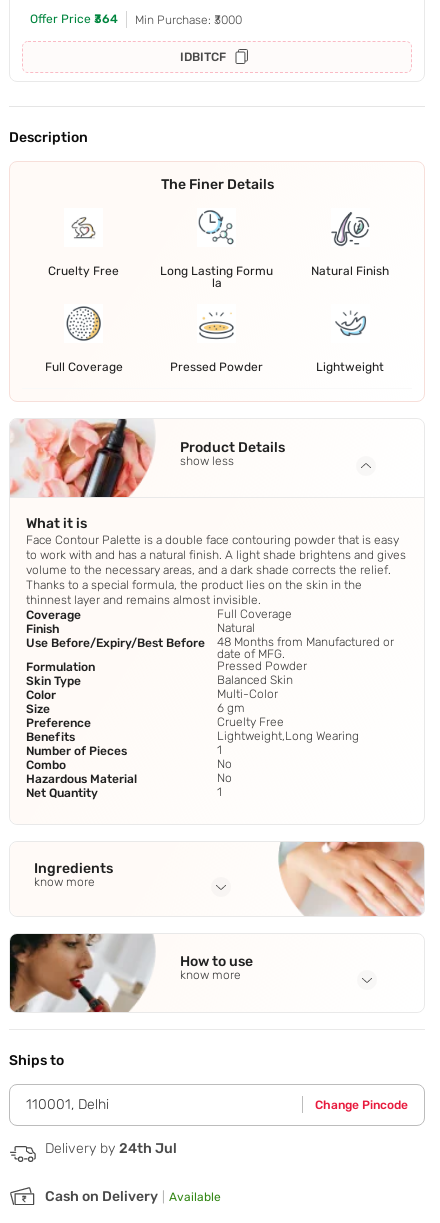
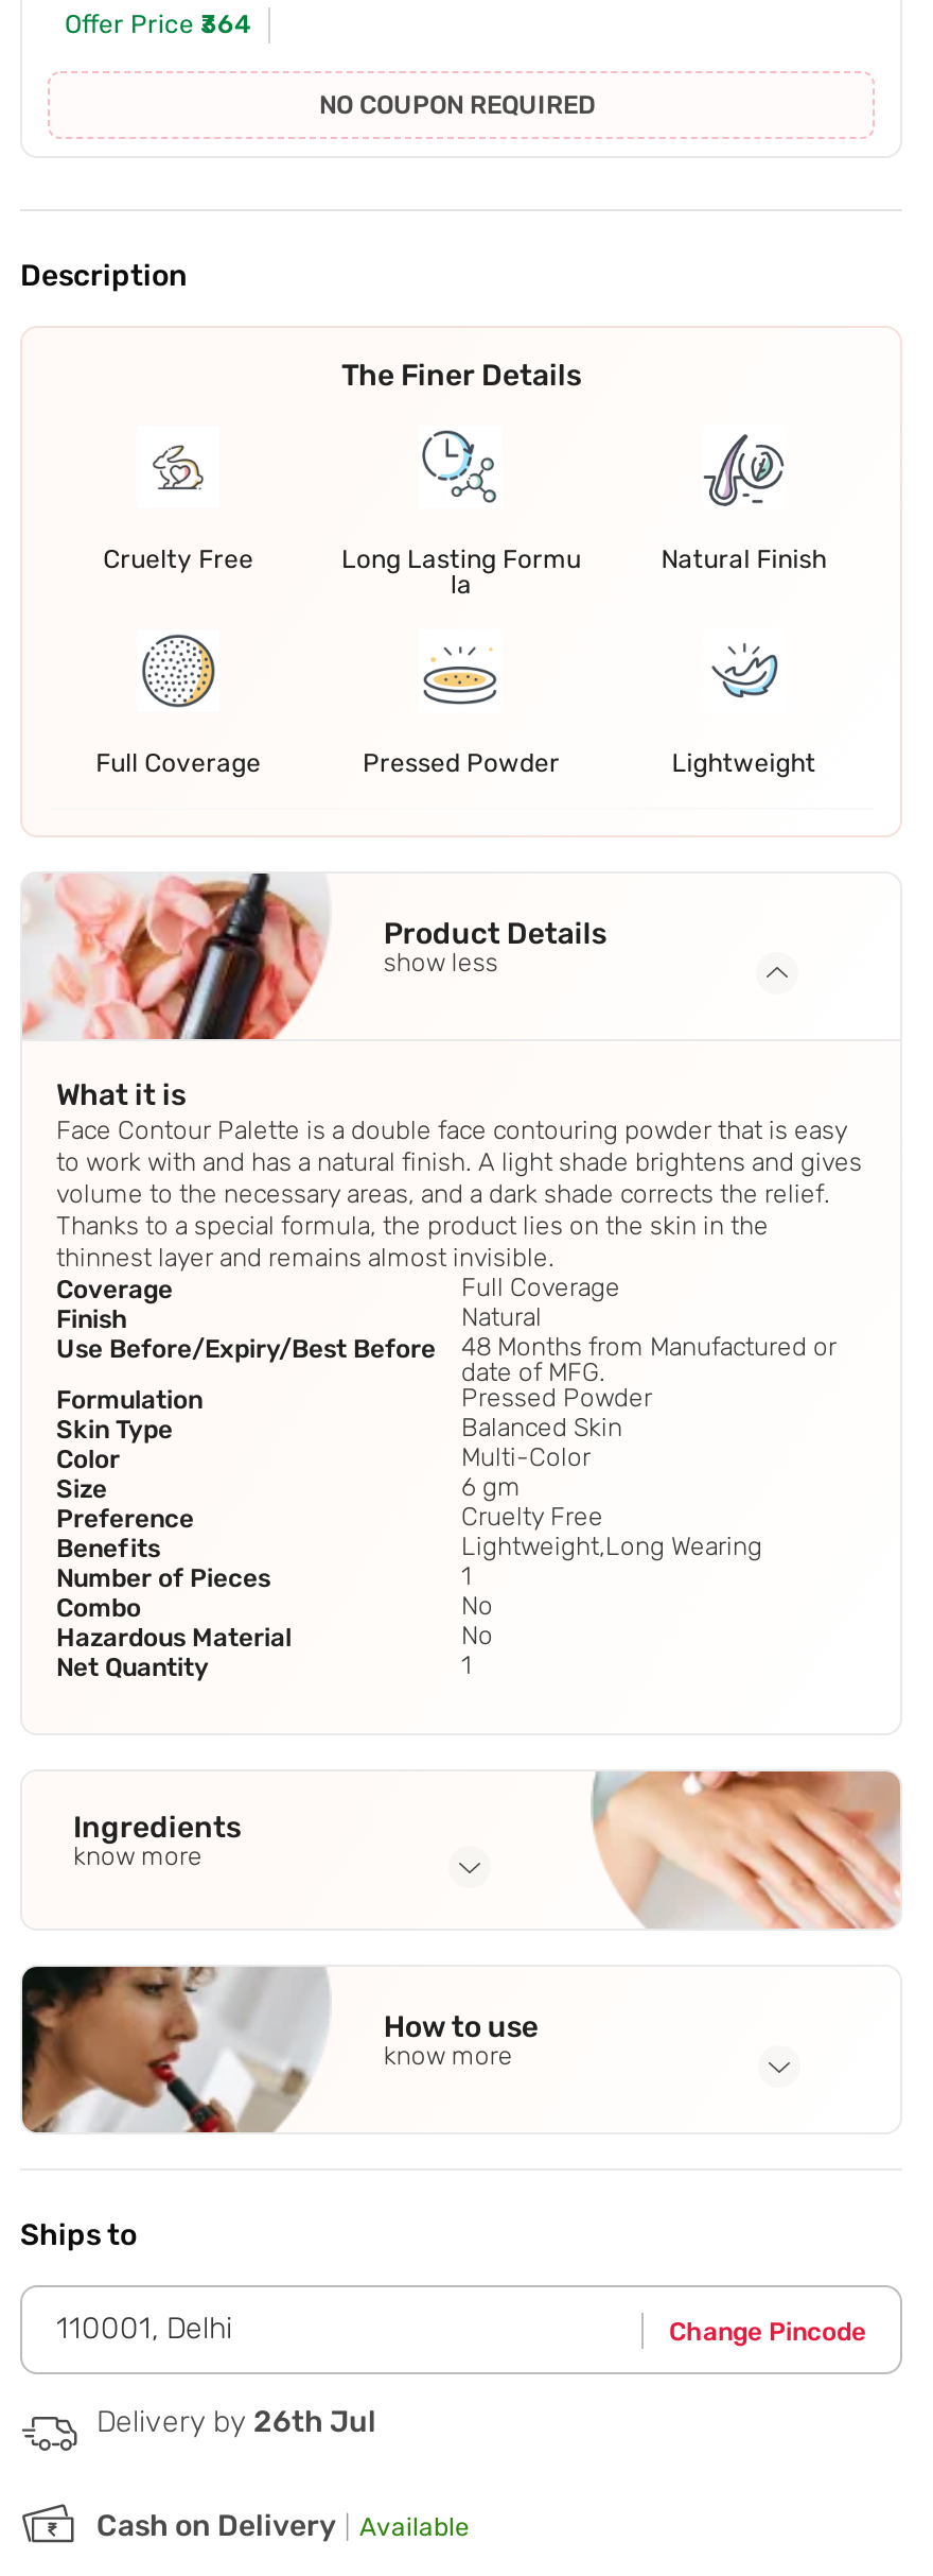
[135,13,242,64] Min Purchase: ₹3000 | IDBITCF -> [319,91,595,121] NO COUPON REQUIRED
[45,1140,177,1157] Delivery by 24th Jul -> [96,2404,376,2440] Delivery by 26th Jul

